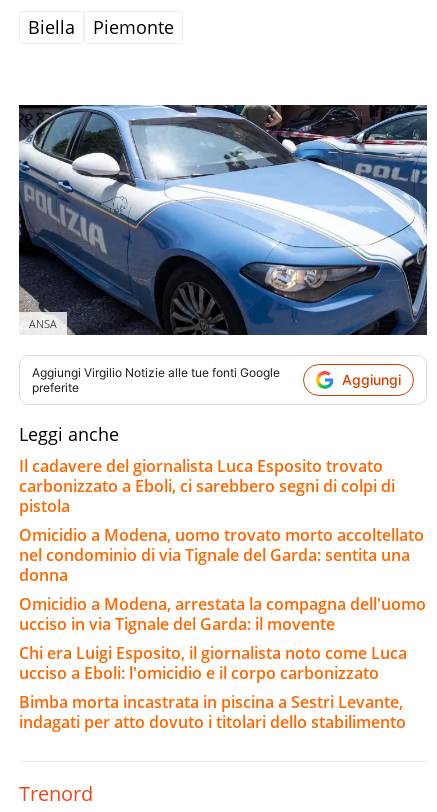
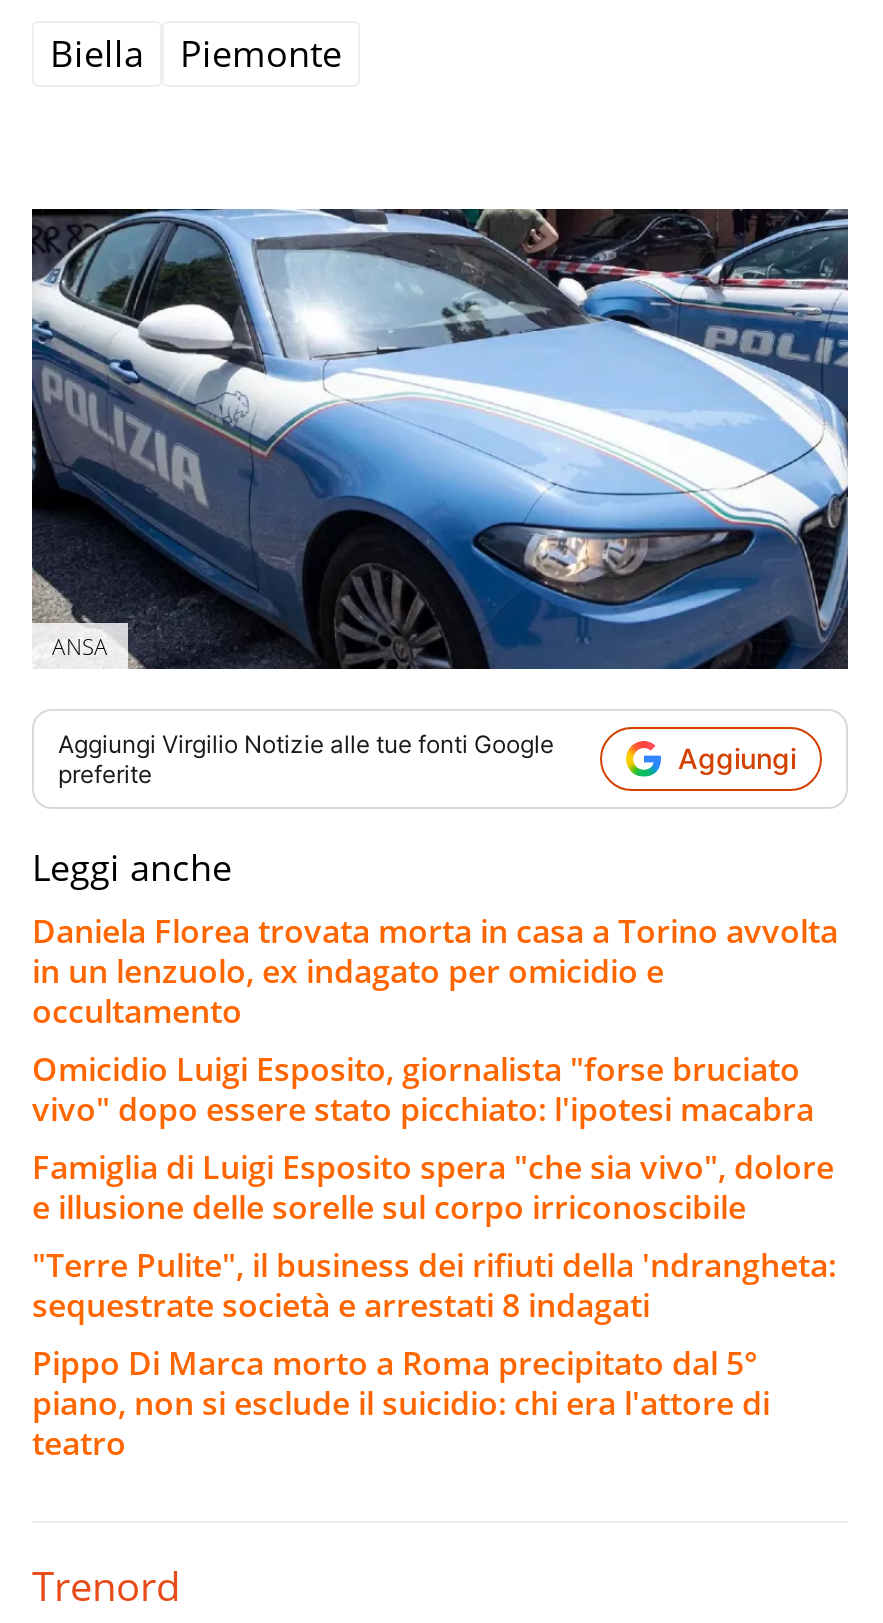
[19,455,426,733] Il cadavere del giornalista Luca Esposito trovato | carbonizzato a Eboli, ci sarebbero segni di colpi di | pistola | Omicidio a Modena, uomo trovato morto accoltellato | nel condominio di via Tignale del Garda: sentita una | donna | Omicidio a Modena, arrestata la compagna dell'uomo | ucciso in via Tignale del Garda: il movente | Chi era Luigi Esposito, il giornalista noto come Luca | ucciso a Eboli: l'omicidio e il corpo carbonizzato | Bimba morta incastrata in piscina a Sestri Levante, | indagati per atto dovuto i titolari dello stabilimento -> [32,909,838,1465] Daniela Florea trovata morta in casa a Torino avvolta | in un lenzuolo, ex indagato per omicidio e | occultamento | Omicidio Luigi Esposito, giornalista "forse bruciato | vivo" dopo essere stato picchiato: l'ipotesi macabra | Famiglia di Luigi Esposito spera "che sia vivo", dolore | e illusione delle sorelle sul corpo irriconoscibile | "Terre Pulite", il business dei rifiuti della 'ndrangheta: | sequestrate società e arrestati 8 indagati | Pippo Di Marca morto a Roma precipitato dal 5° | piano, non si esclude il suicidio: chi era l'attore di | teatro

